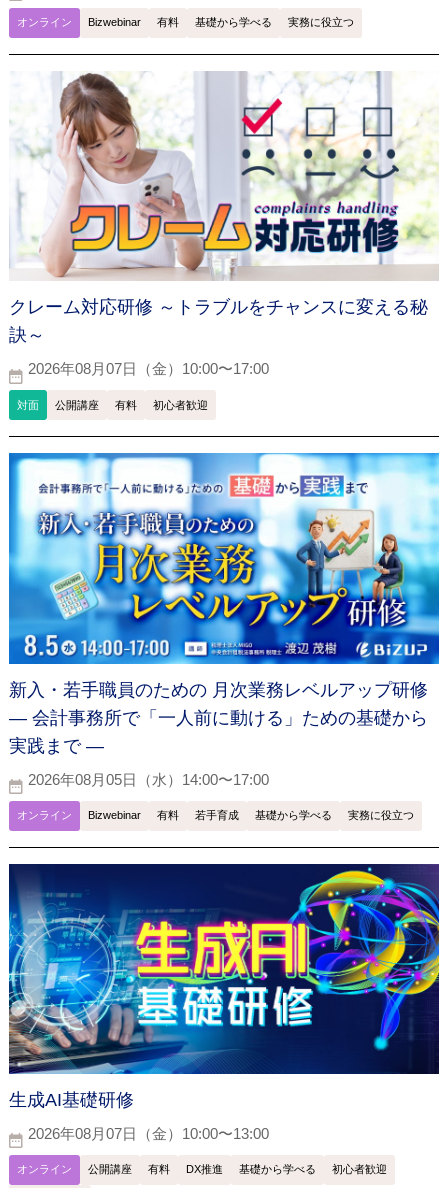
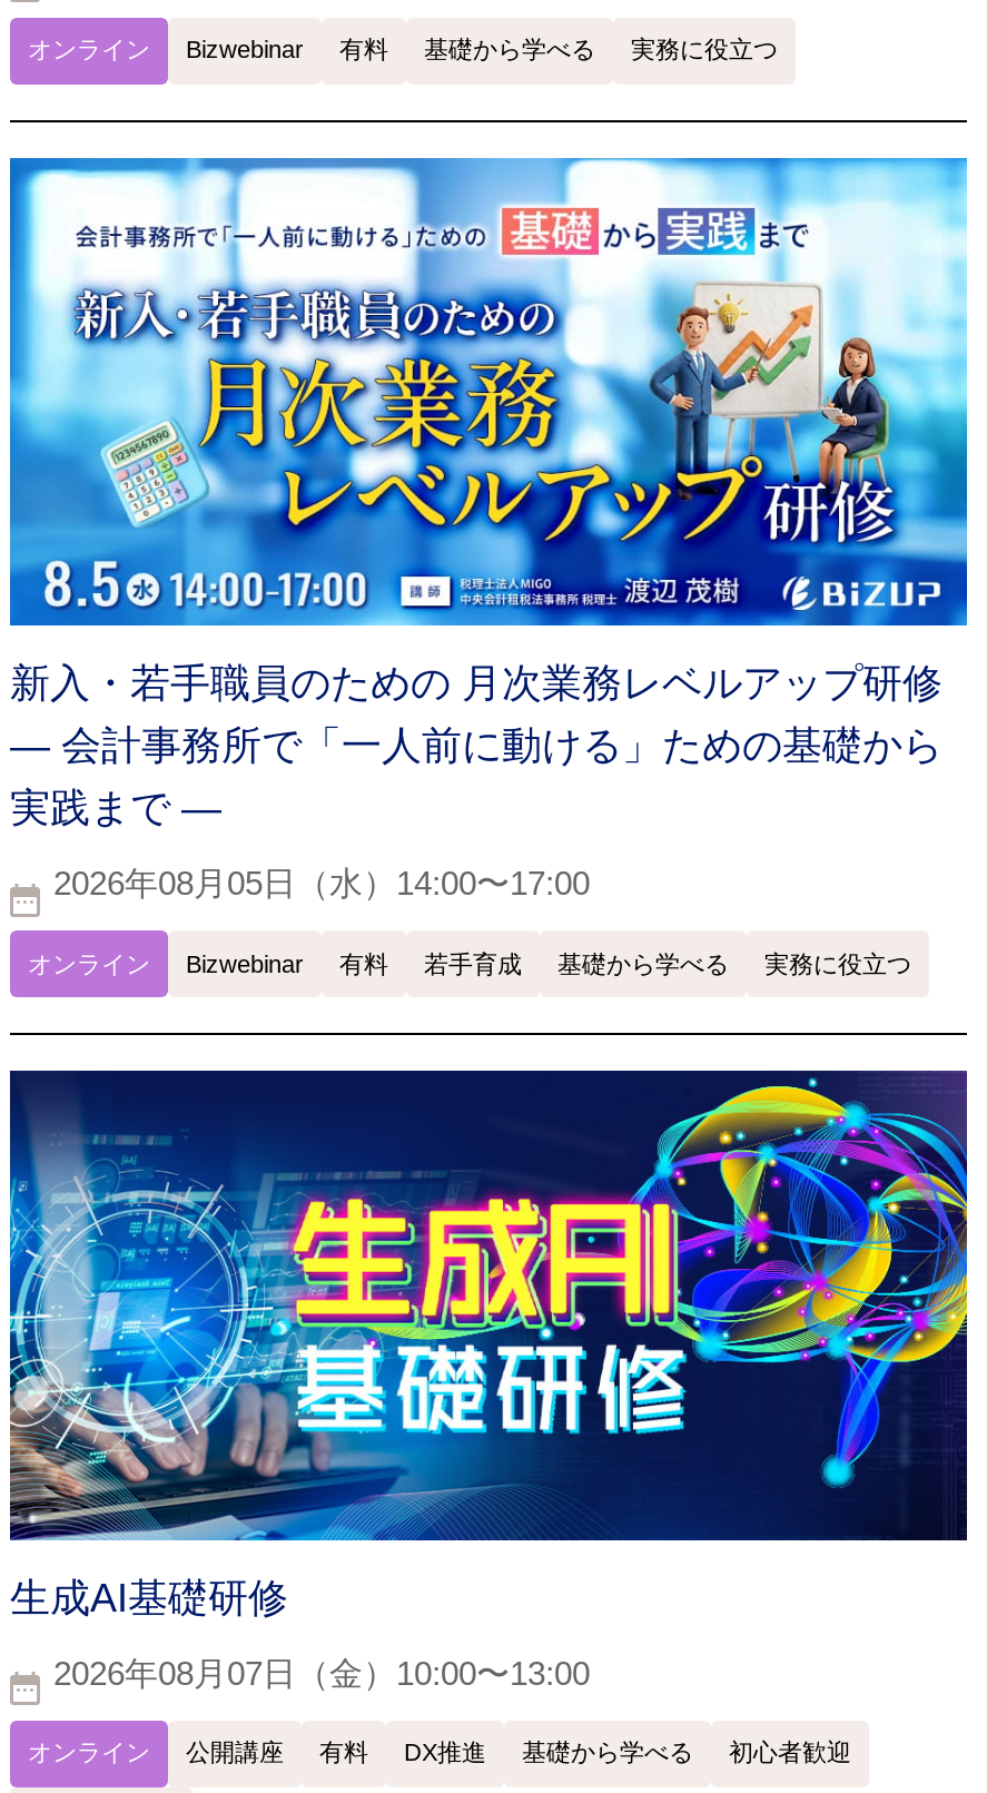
[9,71,439,411] [image] | クレーム対応研修 ～トラブルをチャンスに変える秘 | 訣～ | 2026年08月07日（金）10:00〜17:00 | 対面 | 公開講座 | 有料 | 初心者歓迎 -> none

